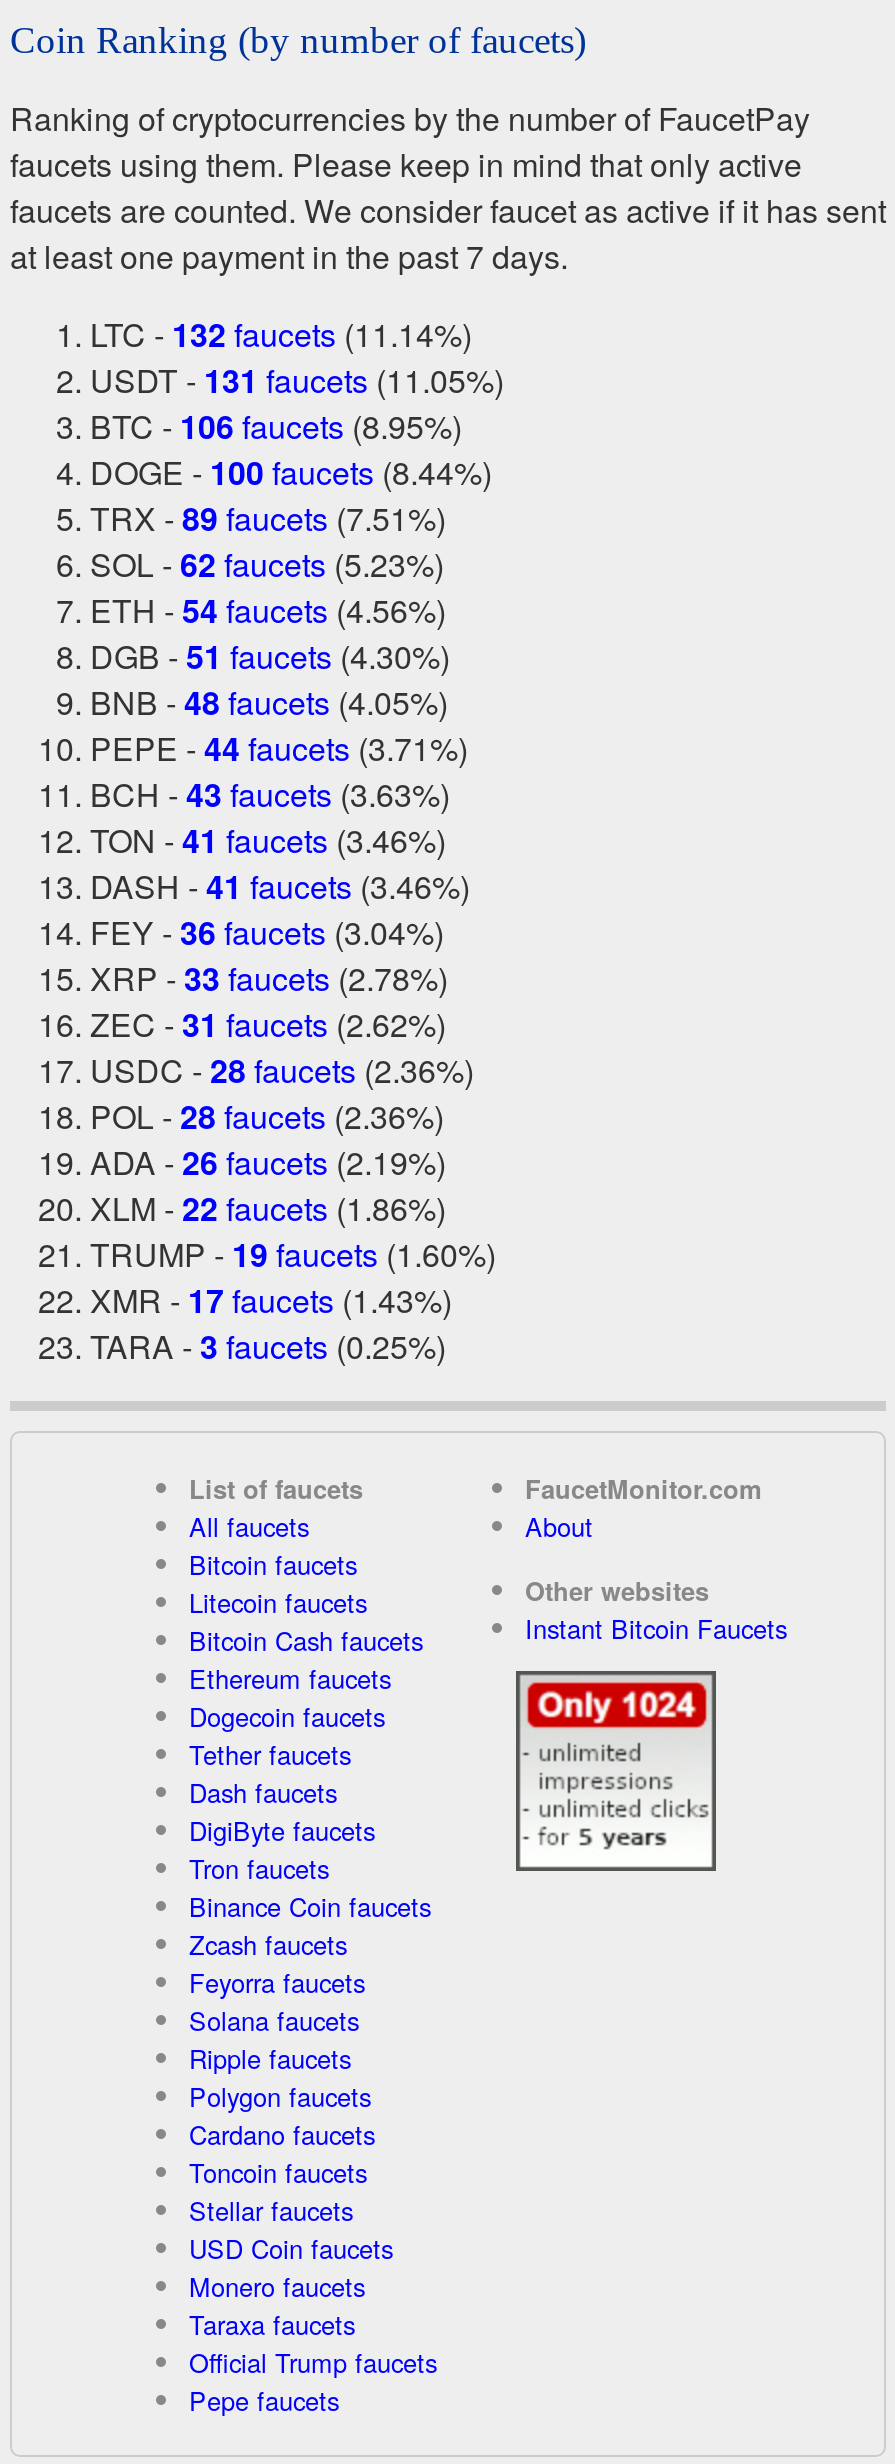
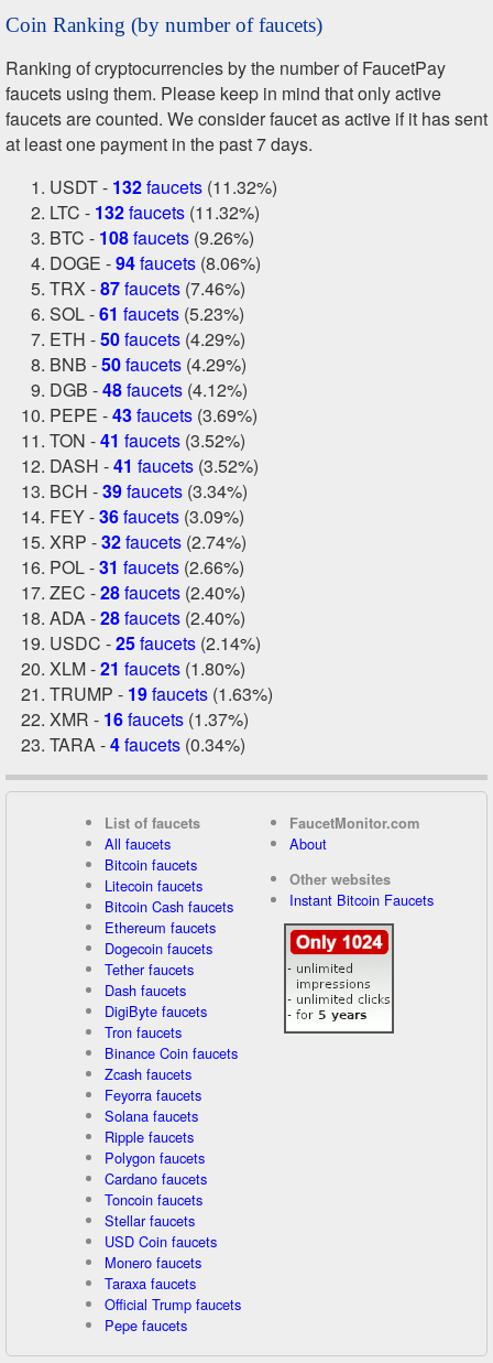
[90,311,472,357] LTC - 132 faucets (11.14%) -> [50,174,277,199] USDT - 132 faucets (11.32%)
[90,357,504,403] USDT - 131 faucets (11.05%) -> [50,199,260,225] LTC - 132 faucets (11.32%)
[90,403,462,449] BTC - 106 faucets (8.95%) -> [50,225,254,250] BTC - 108 faucets (9.26%)
[90,449,492,495] DOGE - 100 faucets (8.44%) -> [50,250,261,275] DOGE - 94 faucets (8.06%)
[90,495,446,541] TRX - 89 faucets (7.51%) -> [50,275,245,301] TRX - 87 faucets (7.46%)
[90,541,444,587] SOL - 62 faucets (5.23%) -> [50,301,244,326] SOL - 61 faucets (5.23%)
[90,587,446,633] ETH - 54 faucets (4.56%) -> [50,326,245,351] ETH - 50 faucets (4.29%)
[90,633,450,679] DGB - 51 faucets (4.30%) -> [50,351,246,377] BNB - 50 faucets (4.29%)
[90,679,448,725] BNB - 48 faucets (4.05%) -> [50,377,248,402] DGB - 48 faucets (4.12%)
[90,725,468,771] PEPE - 44 faucets (3.71%) -> [50,402,258,428] PEPE - 43 faucets (3.69%)
[90,771,450,817] BCH - 43 faucets (3.63%) -> [50,428,245,453] TON - 41 faucets (3.52%)
[90,817,446,863] TON - 41 faucets (3.46%) -> [50,453,259,478] DASH - 41 faucets (3.52%)
[90,863,470,909] DASH - 41 faucets (3.46%) -> [50,478,248,504] BCH - 39 faucets (3.34%)
[90,909,444,955] FEY - 36 faucets (3.04%) -> [50,504,244,529] FEY - 36 faucets (3.09%)
[90,955,448,1001] XRP - 33 faucets (2.78%) -> [50,529,246,554] XRP - 32 faucets (2.74%)
[90,1001,446,1047] ZEC - 31 faucets (2.62%) -> [50,554,244,580] POL - 31 faucets (2.66%)
[90,1047,474,1093] USDC - 28 faucets (2.36%) -> [50,580,245,605] ZEC - 28 faucets (2.40%)
[90,1093,444,1139] POL - 28 faucets (2.36%) -> [50,605,245,630] ADA - 28 faucets (2.40%)
[90,1139,446,1185] ADA - 26 faucets (2.19%) -> [50,630,261,656] USDC - 25 faucets (2.14%)
[90,1185,446,1231] XLM - 22 faucets (1.86%) -> [50,656,245,681] XLM - 21 faucets (1.80%)
[90,1231,496,1277] TRUMP - 19 faucets (1.60%) -> [50,681,273,706] TRUMP - 19 faucets (1.63%)
[90,1277,452,1323] XMR - 17 faucets (1.43%) -> [50,706,249,732] XMR - 16 faucets (1.37%)
[90,1323,446,1369] TARA - 3 faucets (0.25%) -> [50,732,245,757] TARA - 4 faucets (0.34%)

